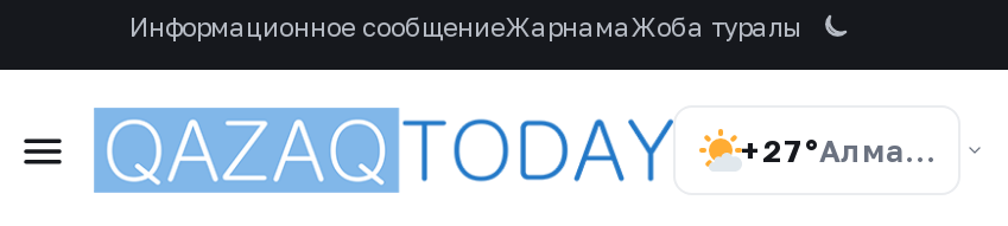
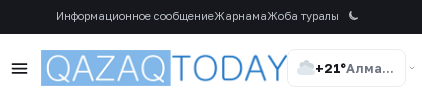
[741,130,819,168] +27° -> [315,59,346,75] +21°

